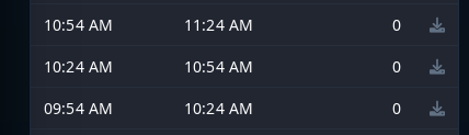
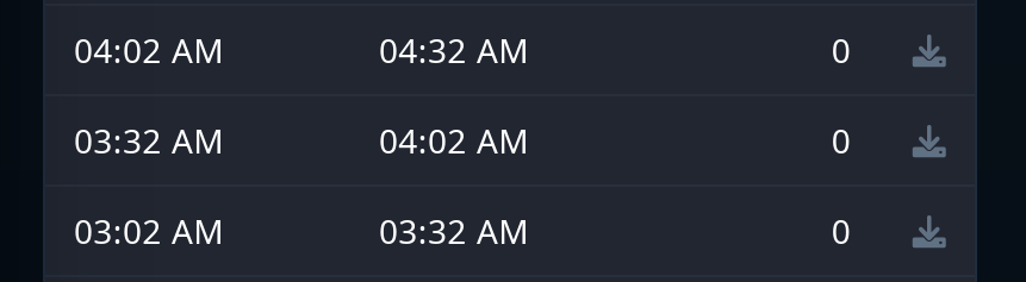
[44,14,113,35] 10:54 AM -> [74,27,225,73] 04:02 AM
[184,14,253,35] 11:24 AM -> [379,27,530,73] 04:32 AM
[44,56,113,77] 10:24 AM -> [74,118,225,163] 03:32 AM
[184,56,253,77] 10:54 AM -> [379,118,530,163] 04:02 AM
[44,98,113,119] 09:54 AM -> [74,208,225,253] 03:02 AM
[184,98,253,119] 10:24 AM -> [379,208,530,253] 03:32 AM

